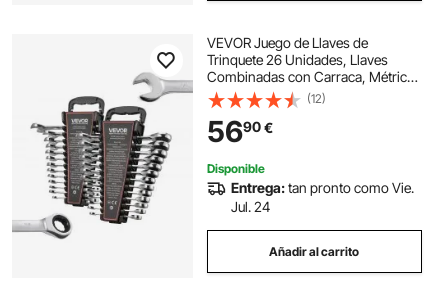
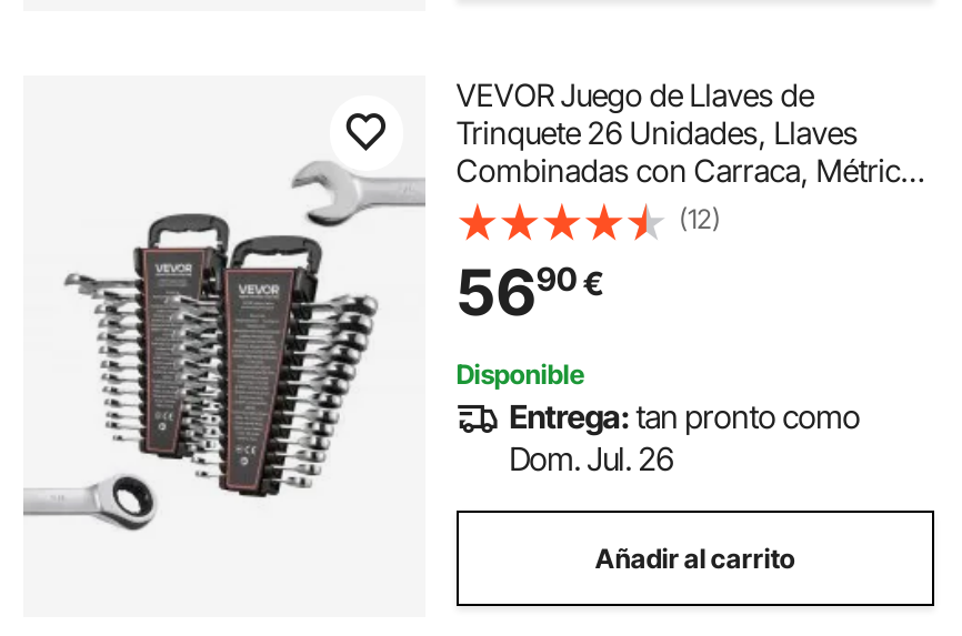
[231,179,414,215] Entrega: tan pronto como Vie. | Jul. 24 -> [509,398,860,477] Entrega: tan pronto como | Dom. Jul. 26

